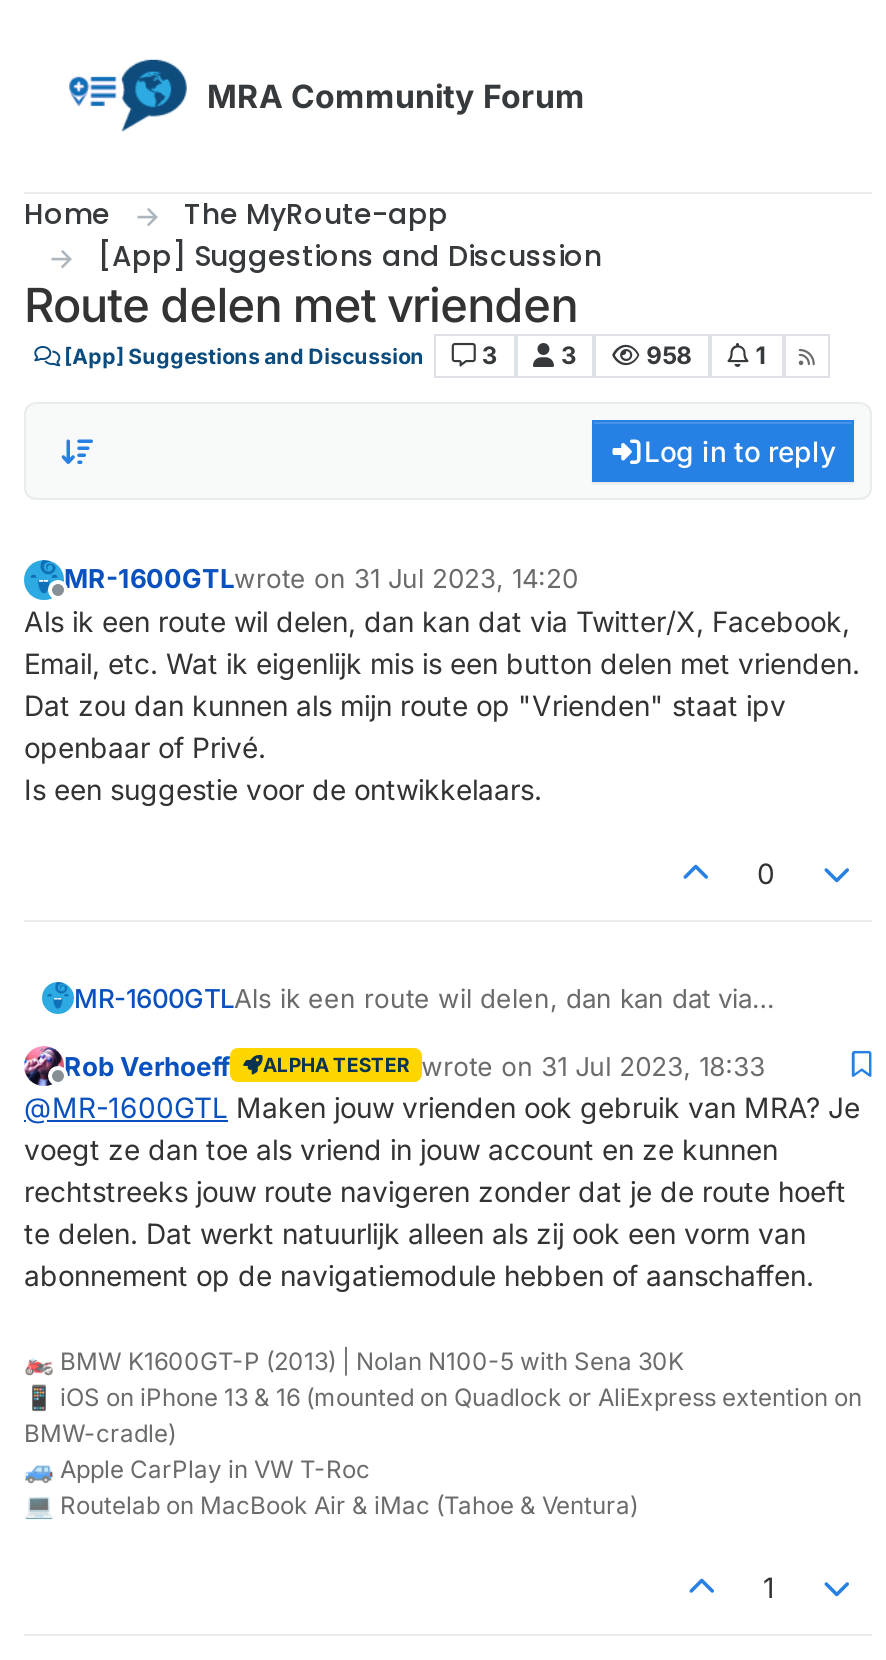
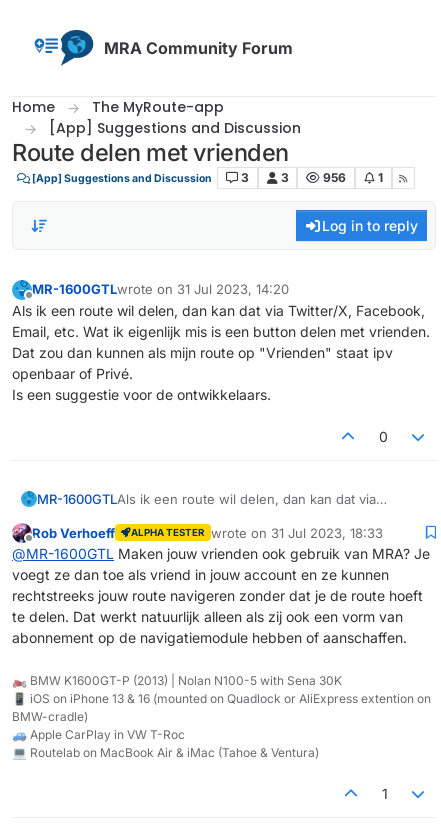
[646,340,692,370] 958 -> [323,170,346,185] 956

